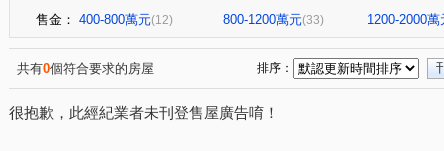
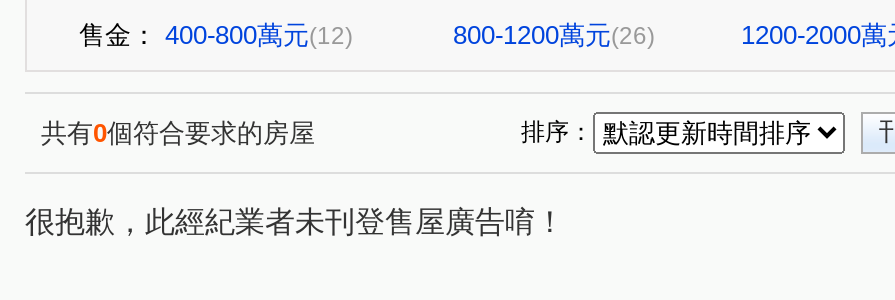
[223,12,324,27] 800-1200萬元(33) -> [453,20,655,50] 800-1200萬元(26)

